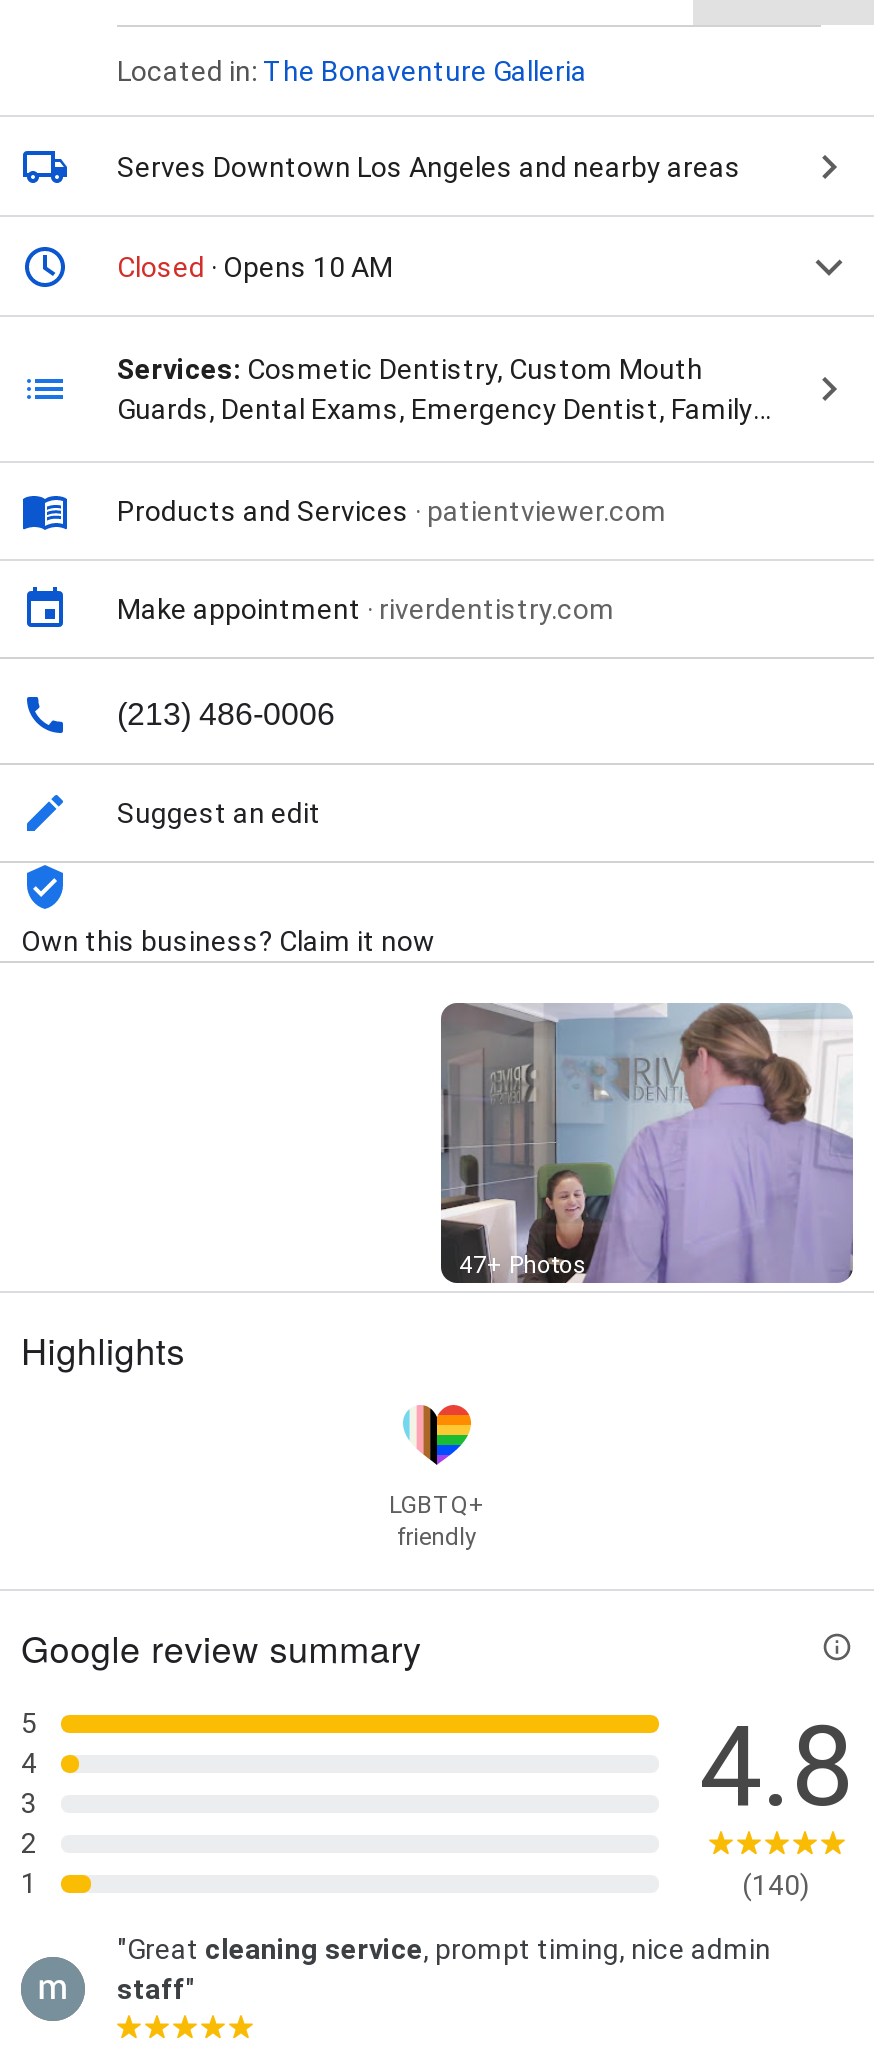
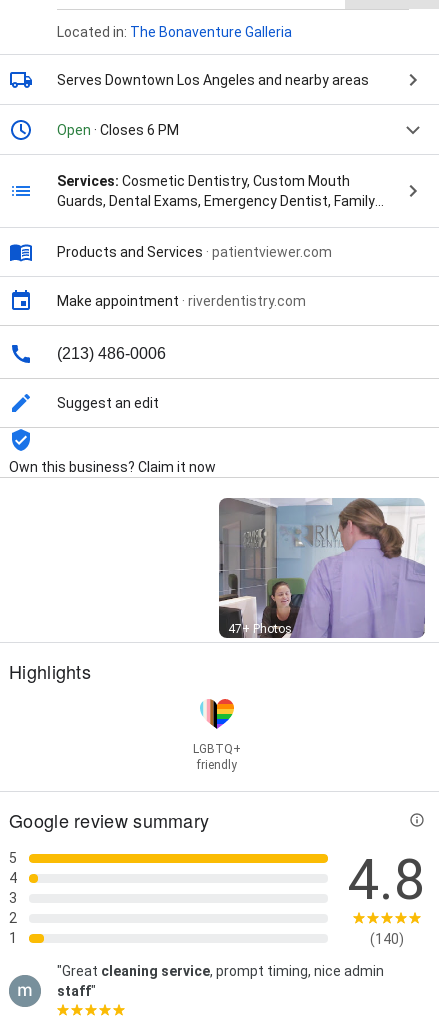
[117,251,393,283] Closed · Opens 10 AM -> [57,122,179,138] Open · Closes 6 PM

